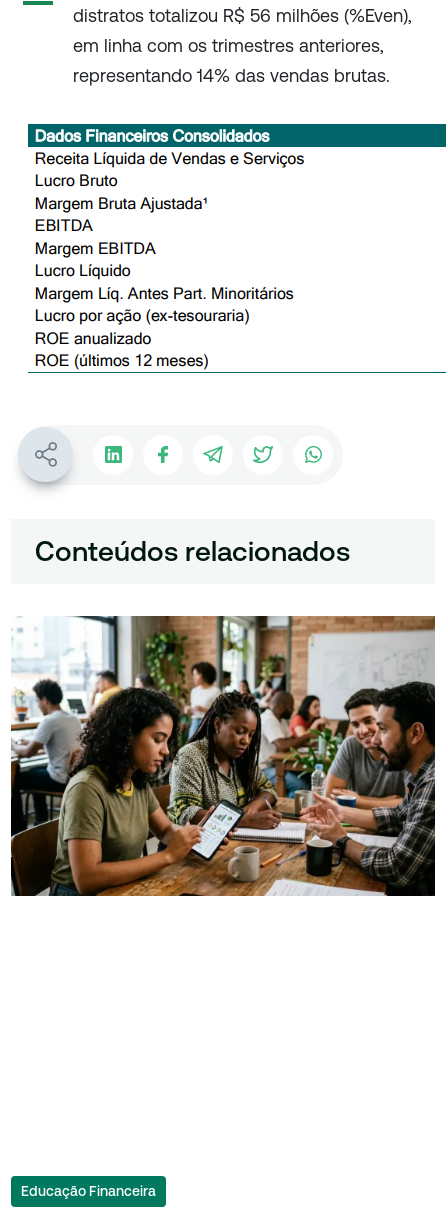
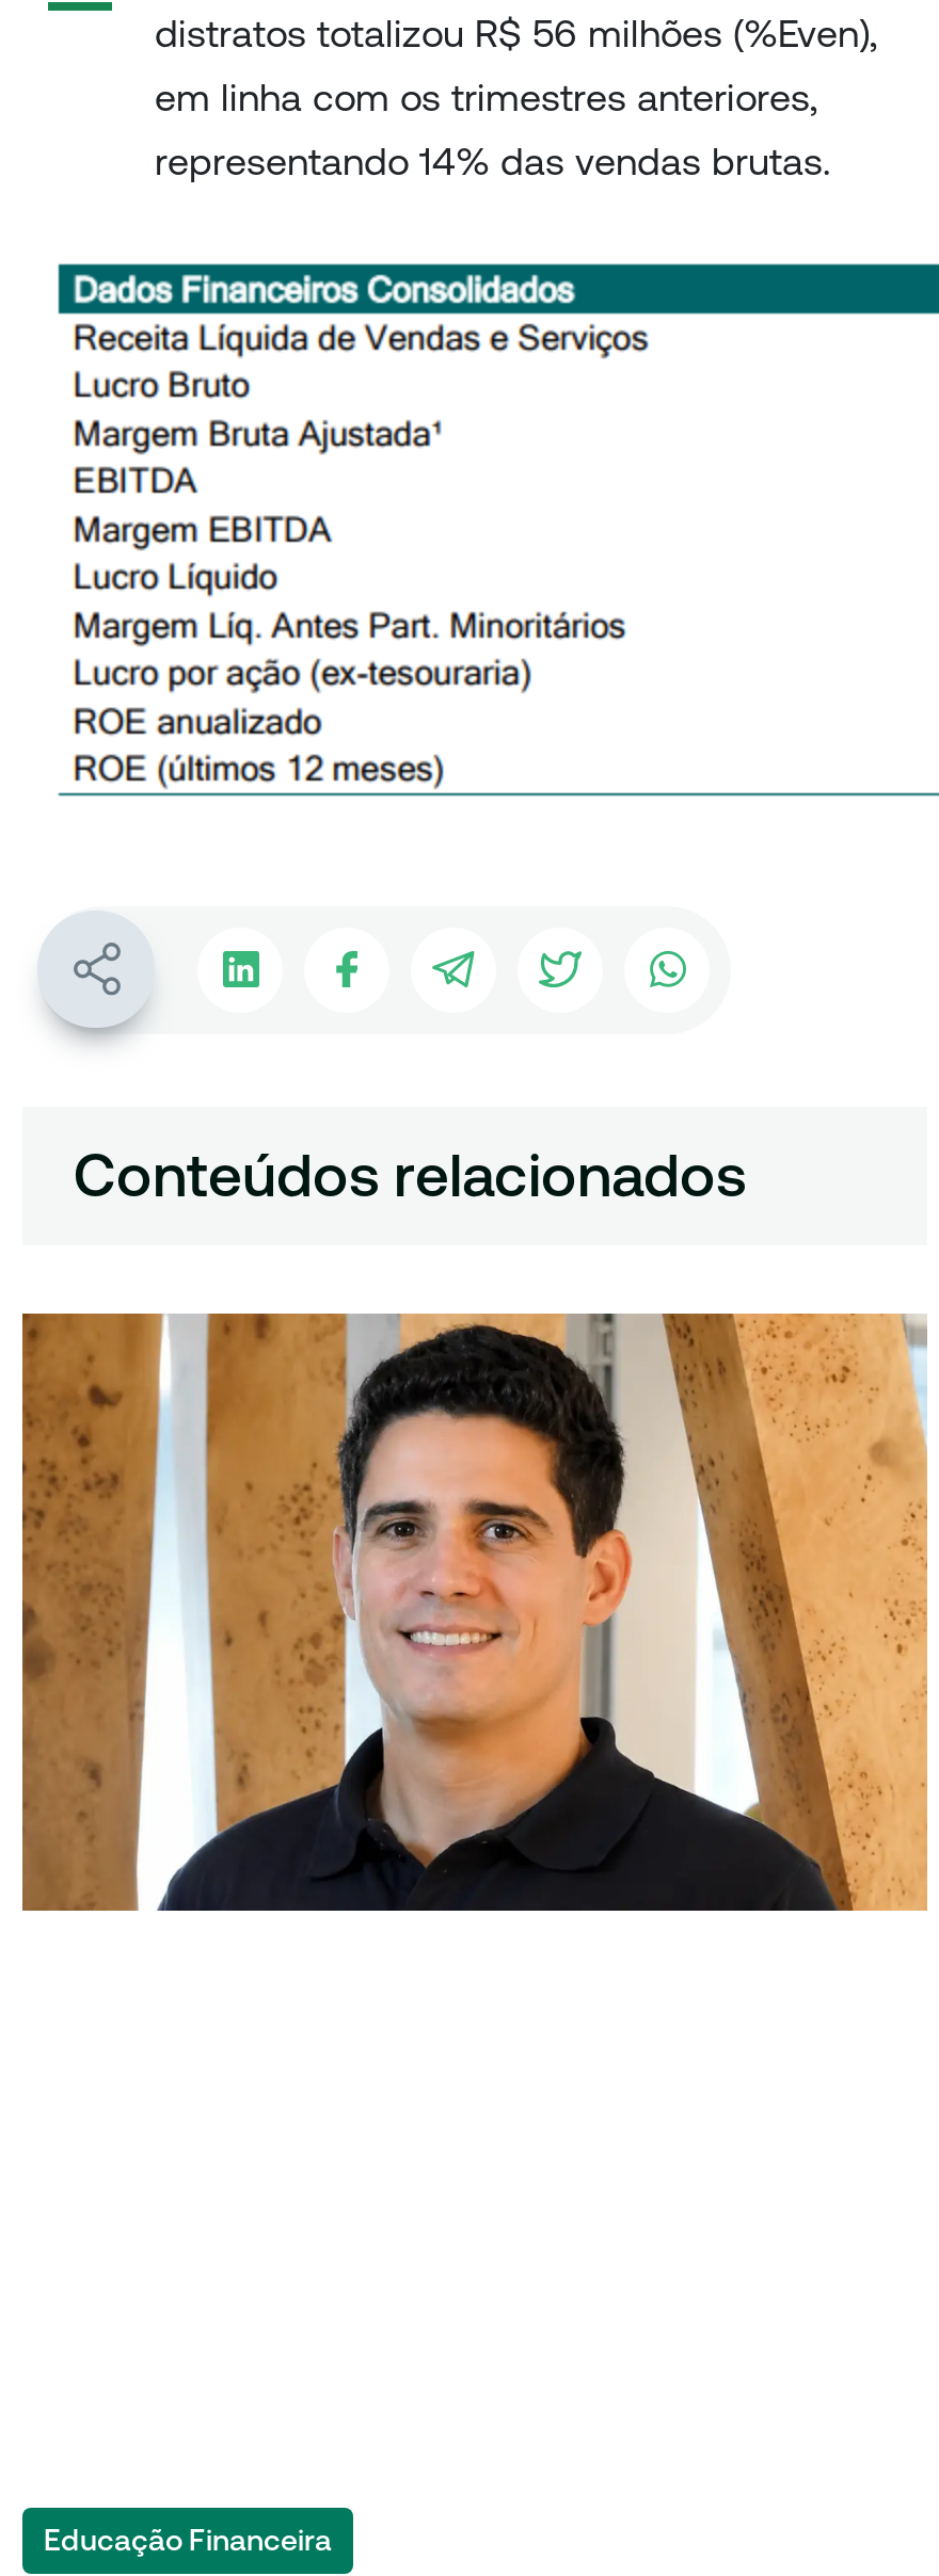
[10,615,436,897] [image] -> [20,1311,929,1913] [image]

